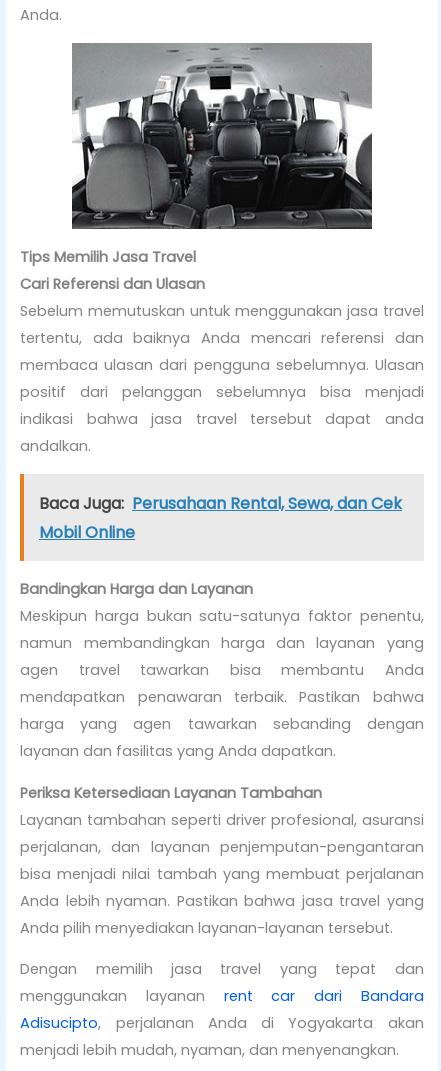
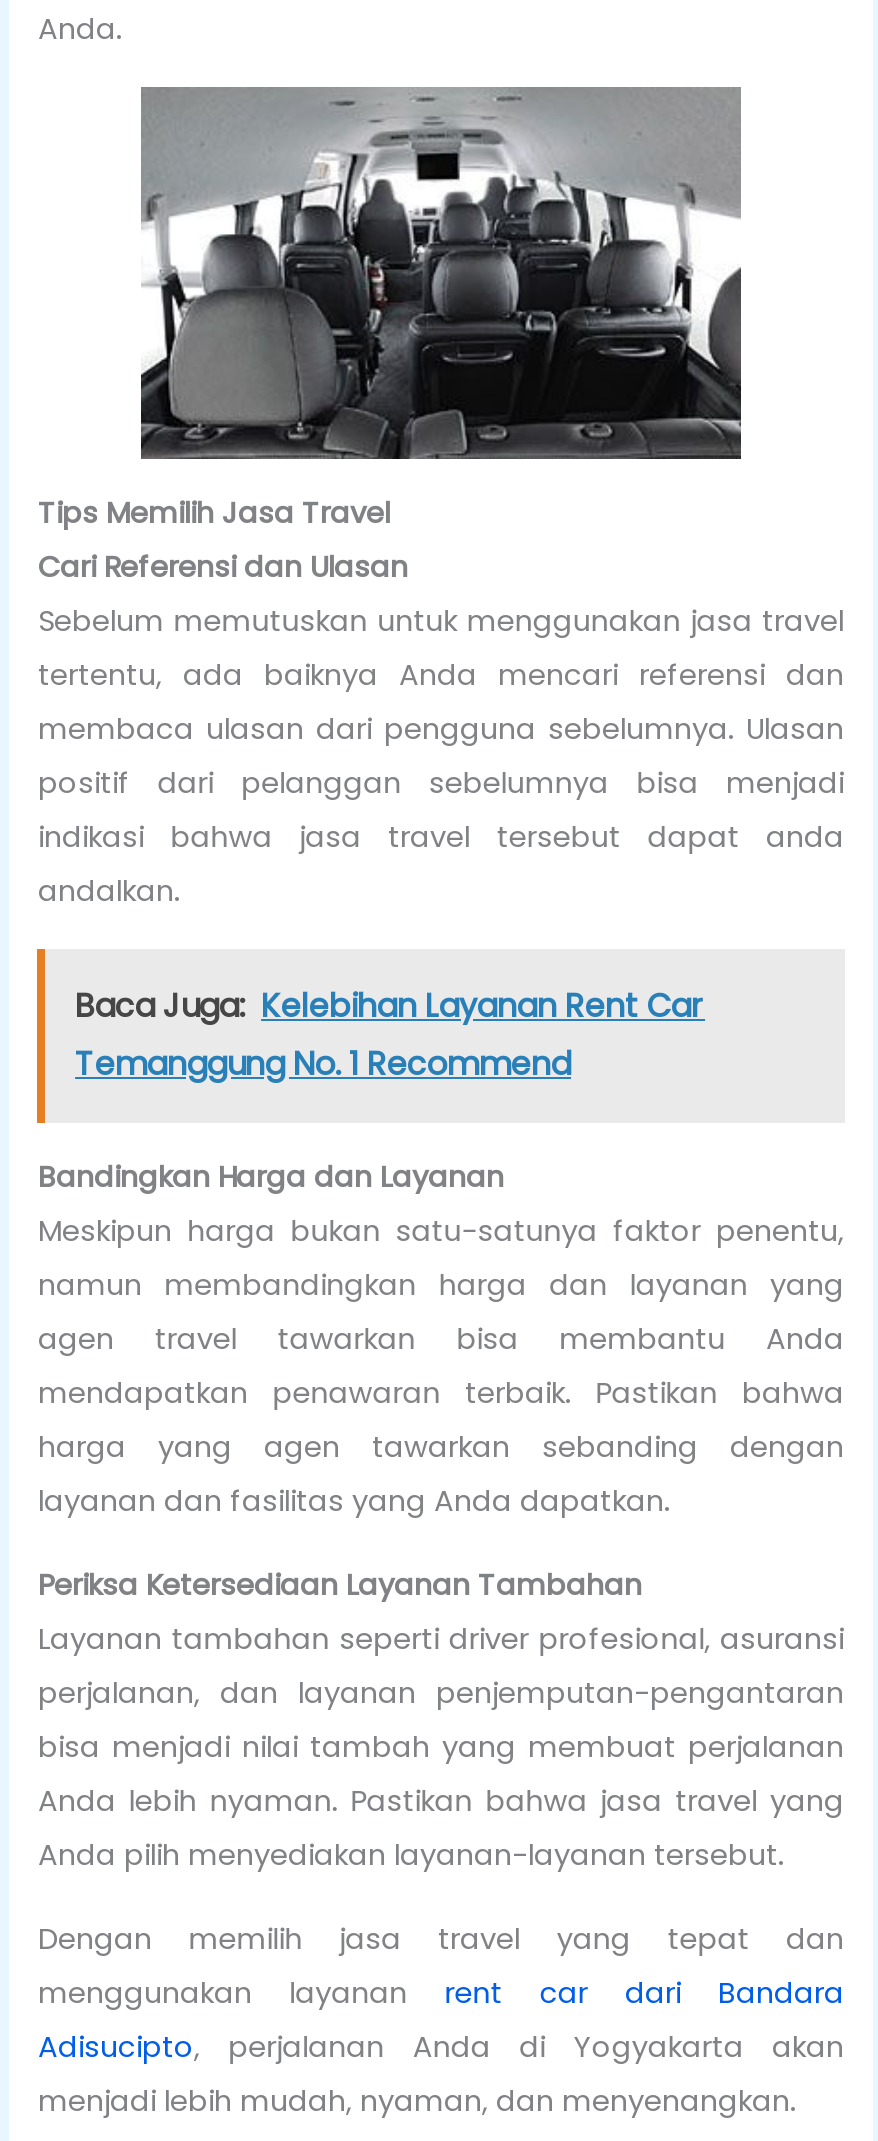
[39,492,402,544] Baca Juga: Perusahaan Rental, Sewa, dan Cek | Mobil Online -> [75,984,705,1088] Baca Juga: Kelebihan Layanan Rent Car | Temanggung No. 1 Recommend

